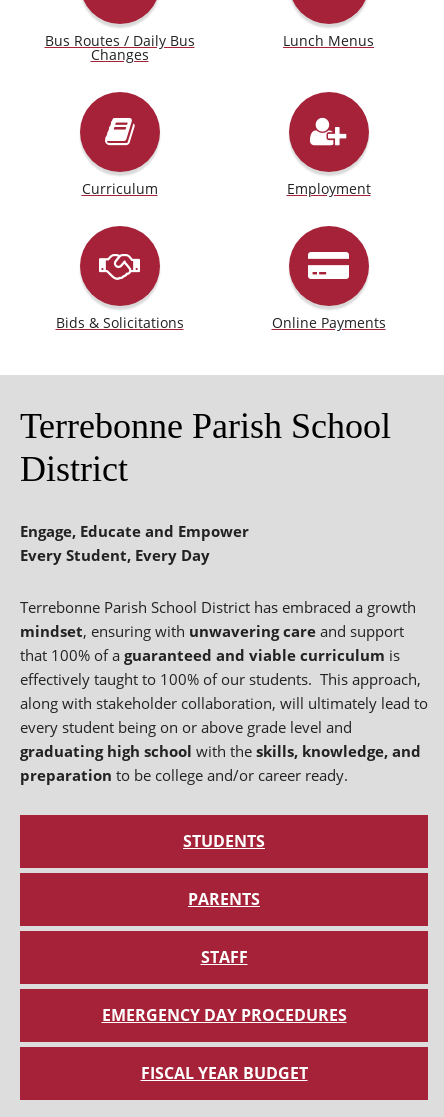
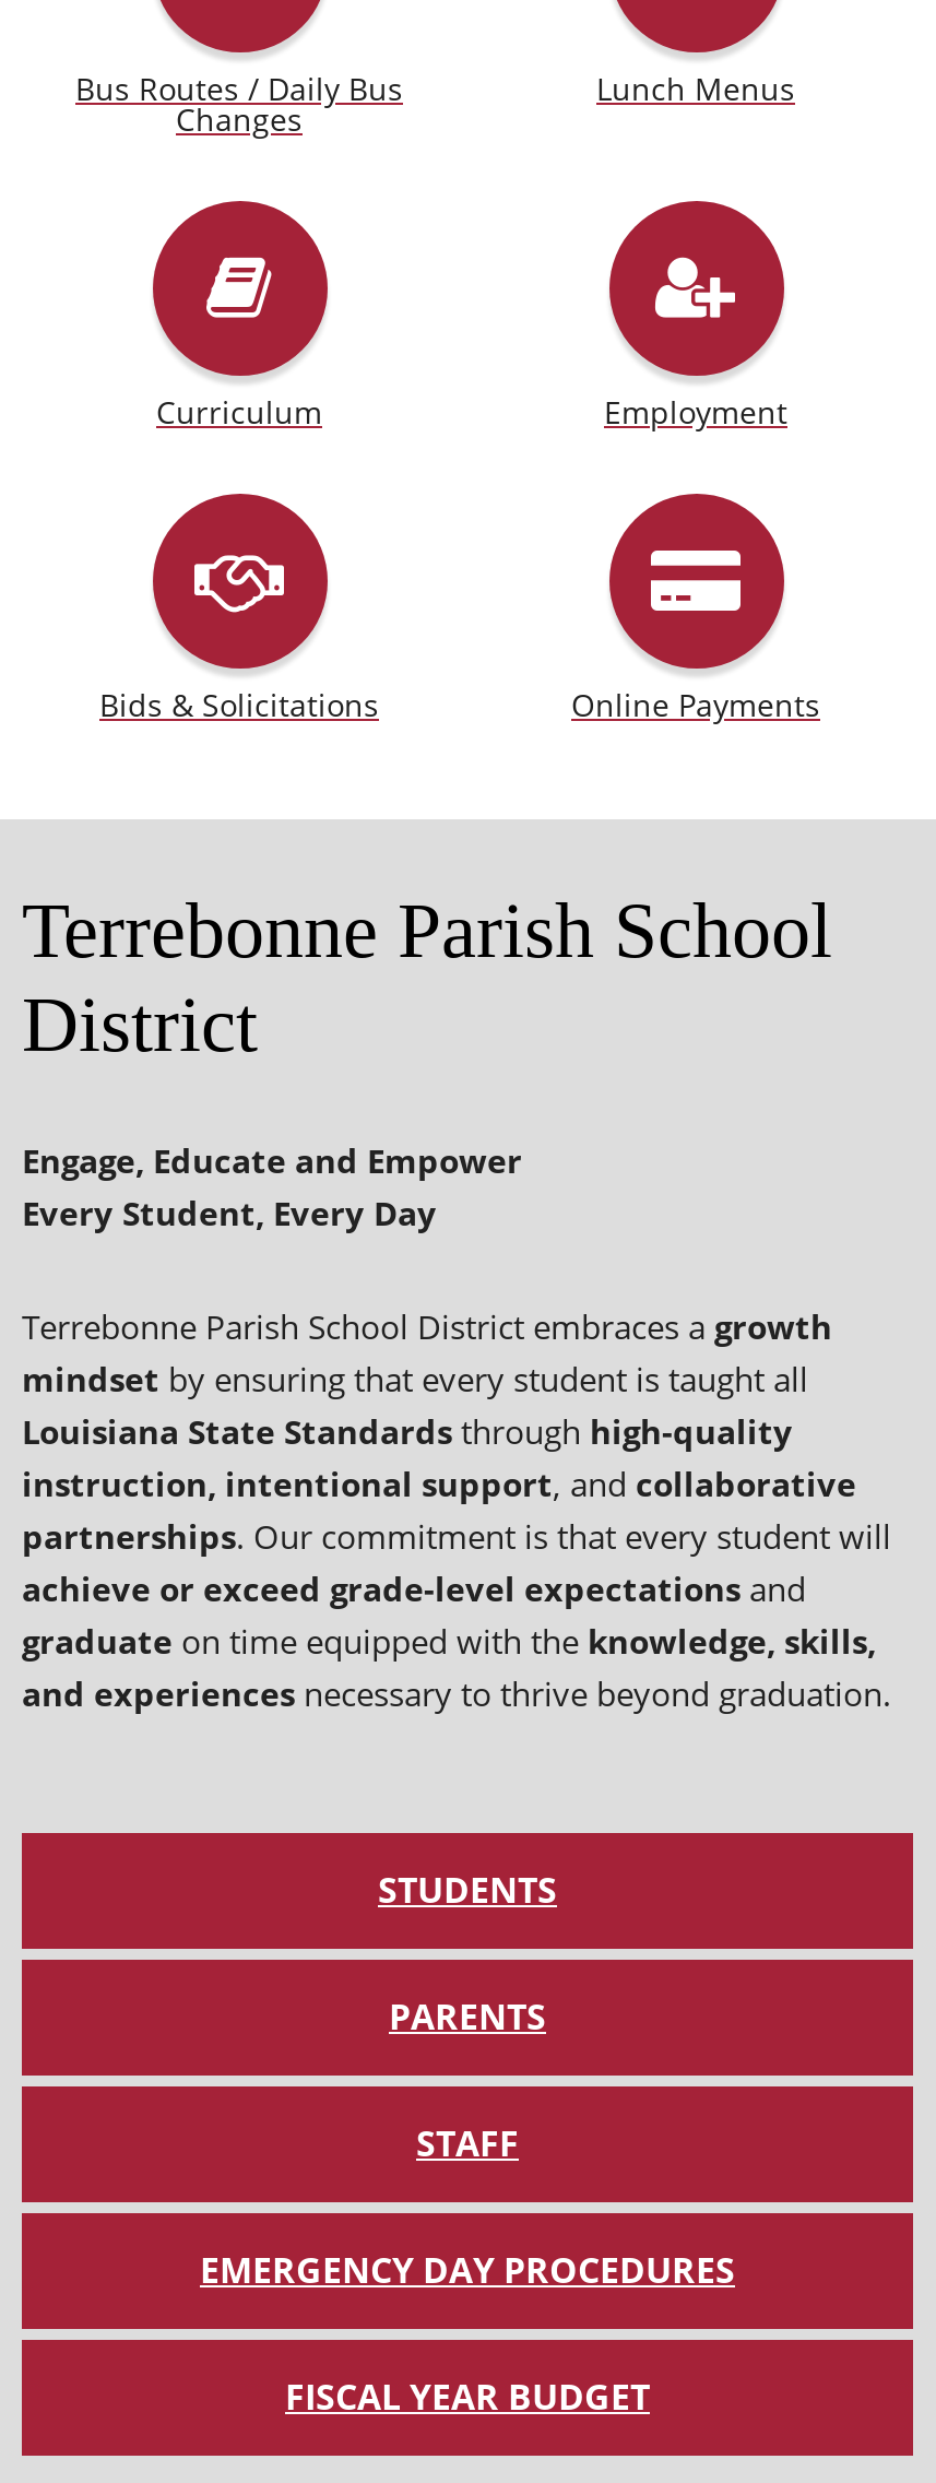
[20,597,428,785] Terrebonne Parish School District has embraced a growth | mindset, ensuring with unwavering care and support | that 100% of a guaranteed and viable curriculum is | effectively taught to 100% of our students. This approach, | along with stakeholder collaboration, will ultimately lead to | every student being on or above grade level and | graduating high school with the skills, knowledge, and | preparation to be college and/or career ready. -> [22,1304,900,1715] Terrebonne Parish School District embraces a growth | mindset by ensuring that every student is taught all | Louisiana State Standards through high-quality | instruction, intentional support, and collaborative | partnerships. Our commitment is that every student will | achieve or exceed grade-level expectations and | graduate on time equipped with the knowledge, skills, | and experiences necessary to thrive beyond graduation.

